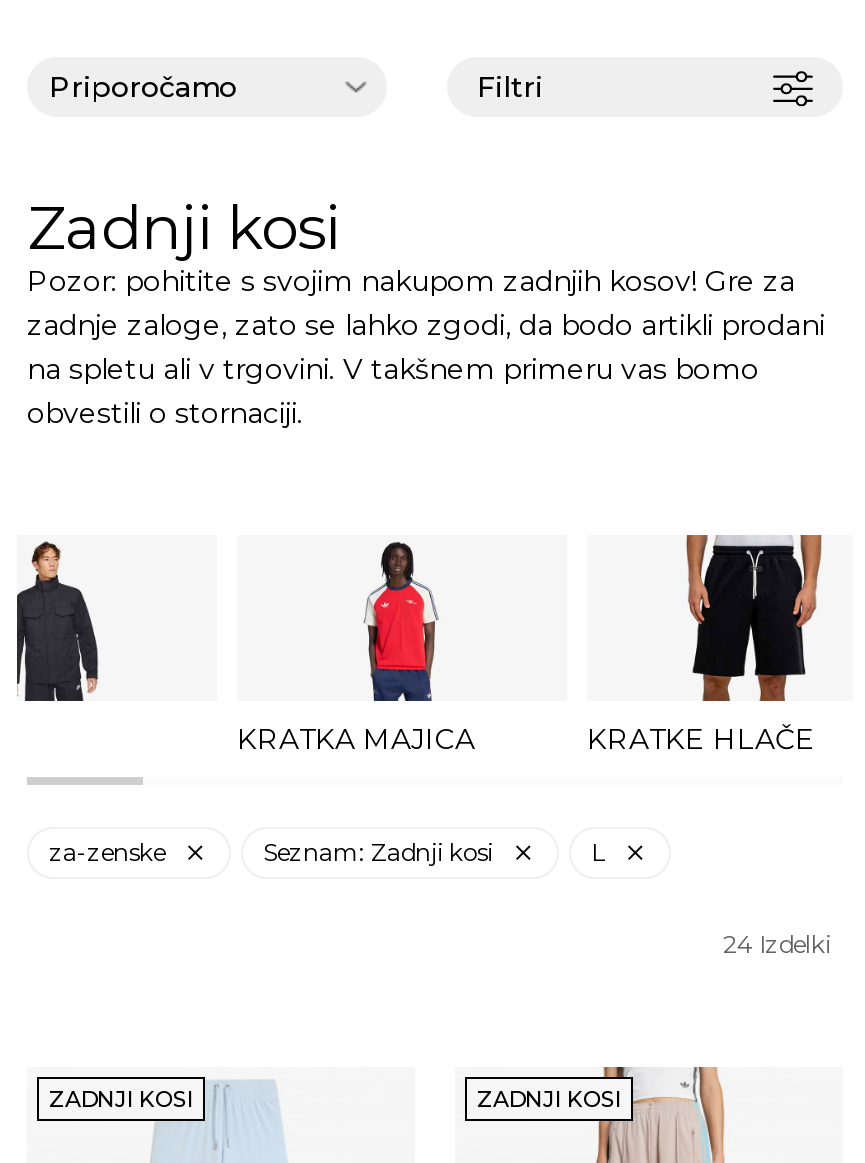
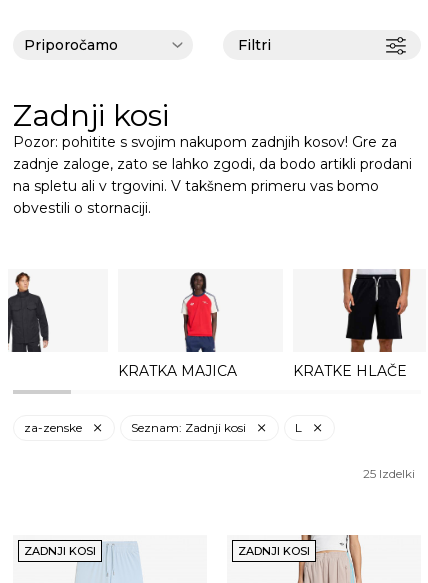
[723,928,831,958] 24 Izdelki -> [363,465,415,480] 25 Izdelki

